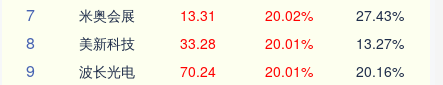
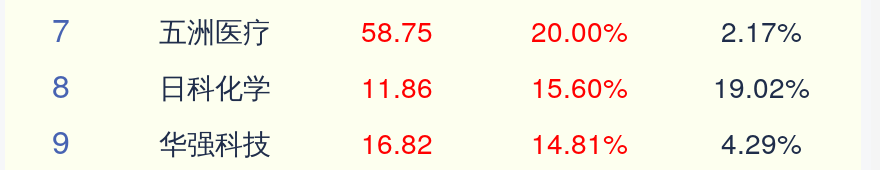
[79,5,404,25] 米奥会展 | 13.31 | 20.02% | 27.43% -> [159,10,801,50] 五洲医疗 | 58.75 | 20.00% | 2.17%
[79,33,404,53] 美新科技 | 33.28 | 20.01% | 13.27% -> [159,66,809,106] 日科化学 | 11.86 | 15.60% | 19.02%
[79,61,404,81] 波长光电 | 70.24 | 20.01% | 20.16% -> [159,122,801,162] 华强科技 | 16.82 | 14.81% | 4.29%

